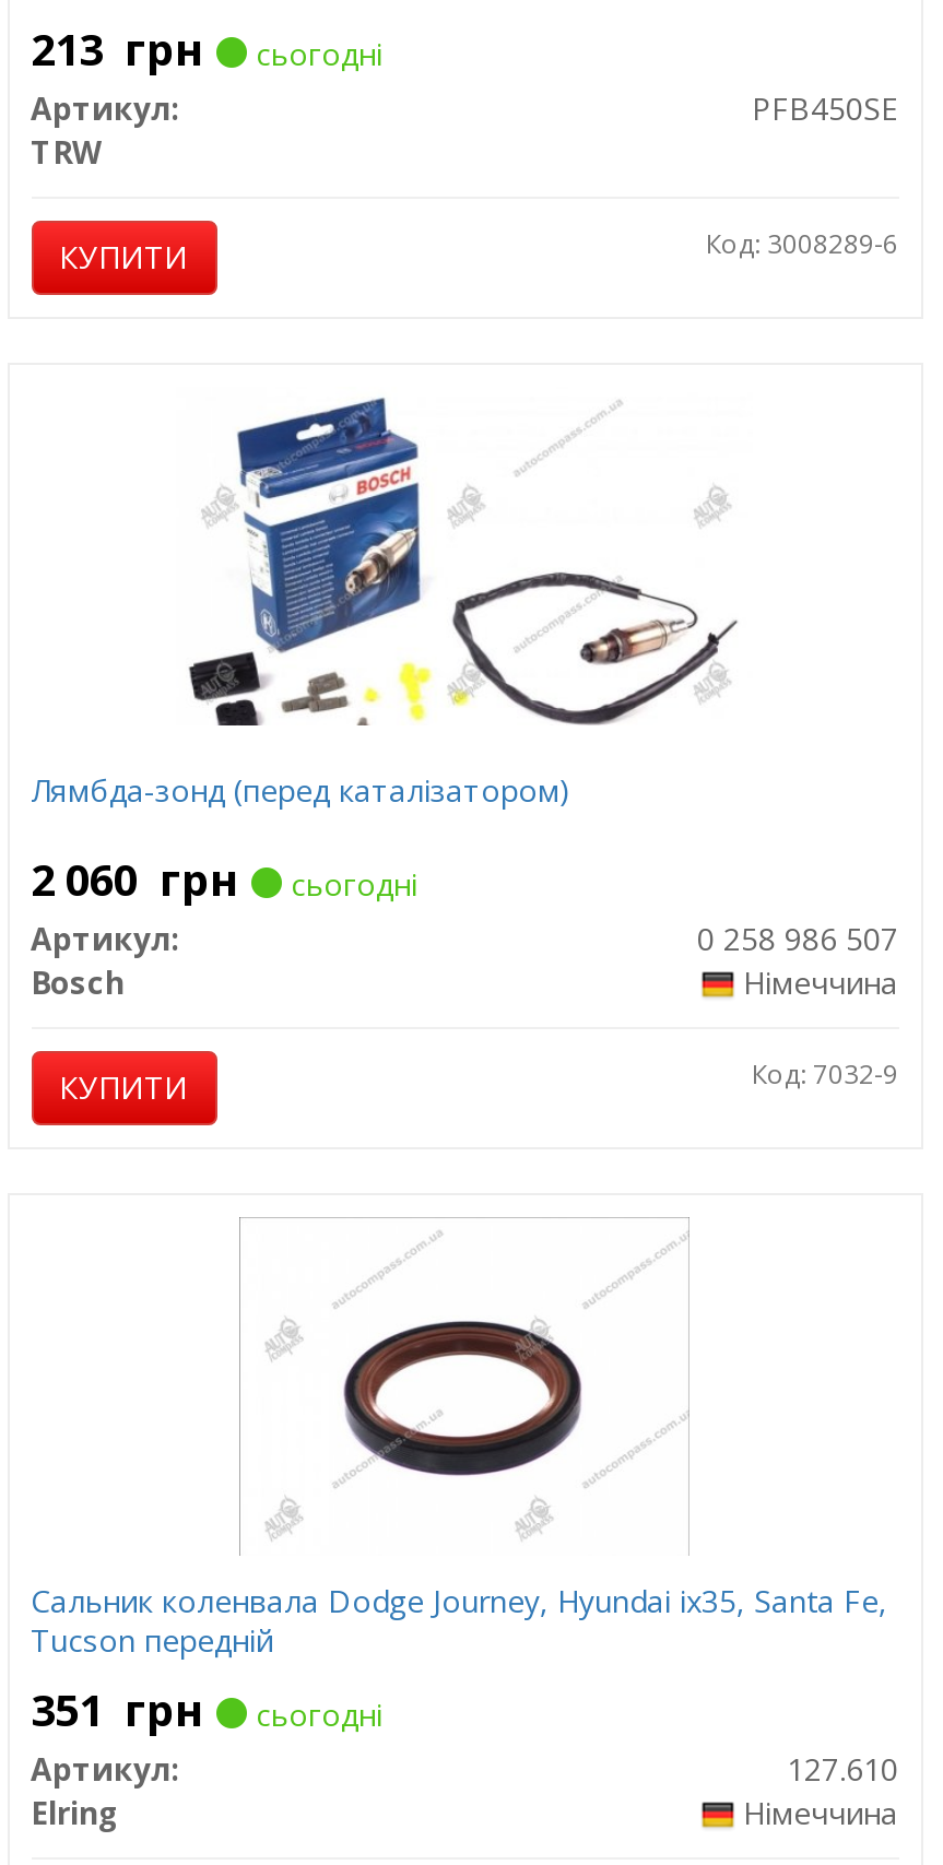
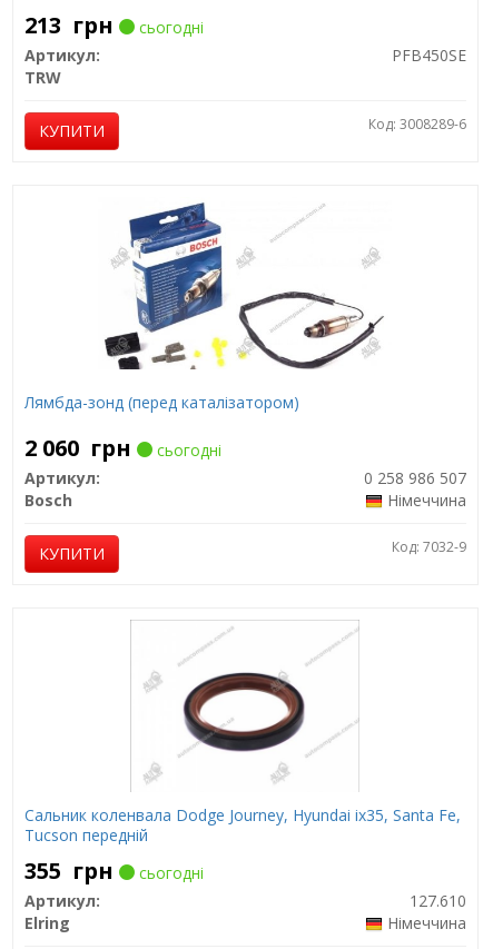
[31,1680,382,1739] 351 грн сьогодні -> [24,856,203,886] 355 грн сьогодні

